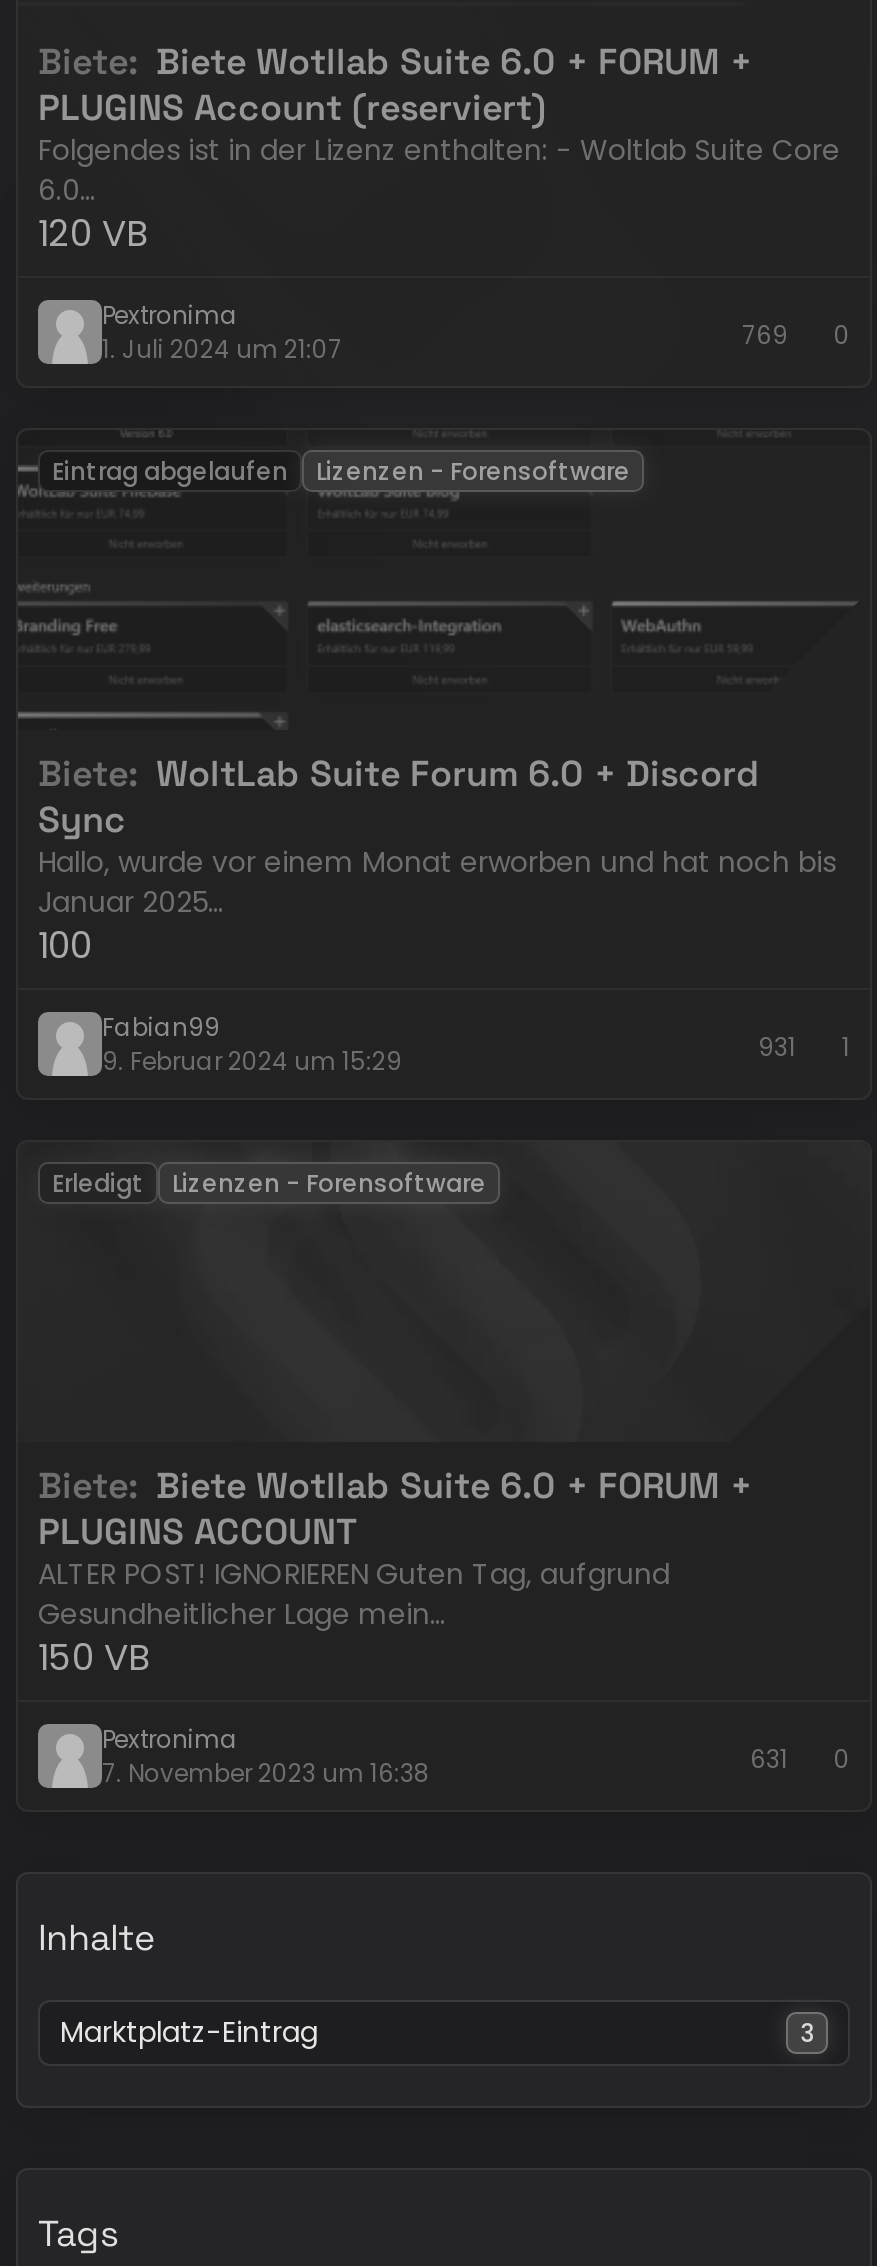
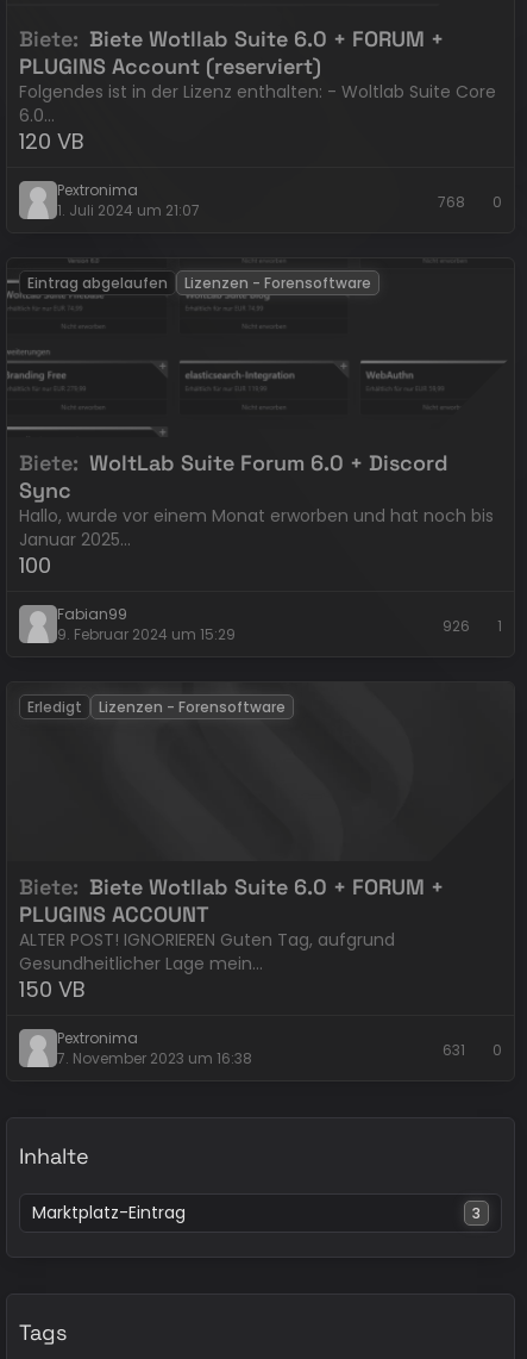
[742,318,850,352] 769 0 -> [438,192,502,212] 768 0
[758,1030,850,1064] 931 1 -> [443,616,502,636] 926 1

